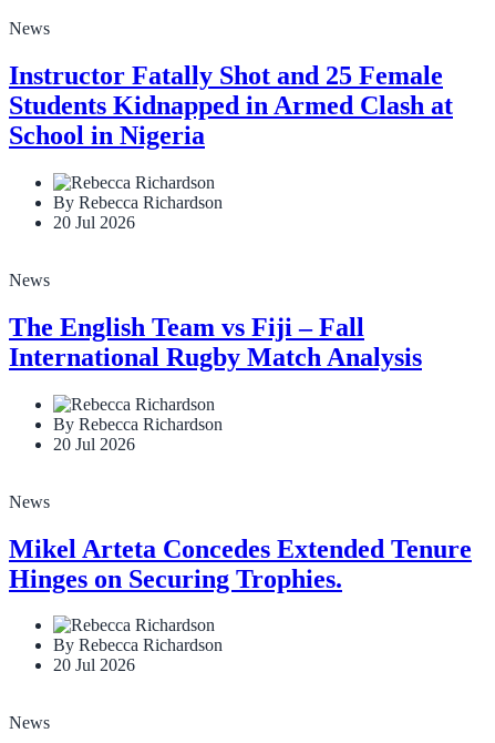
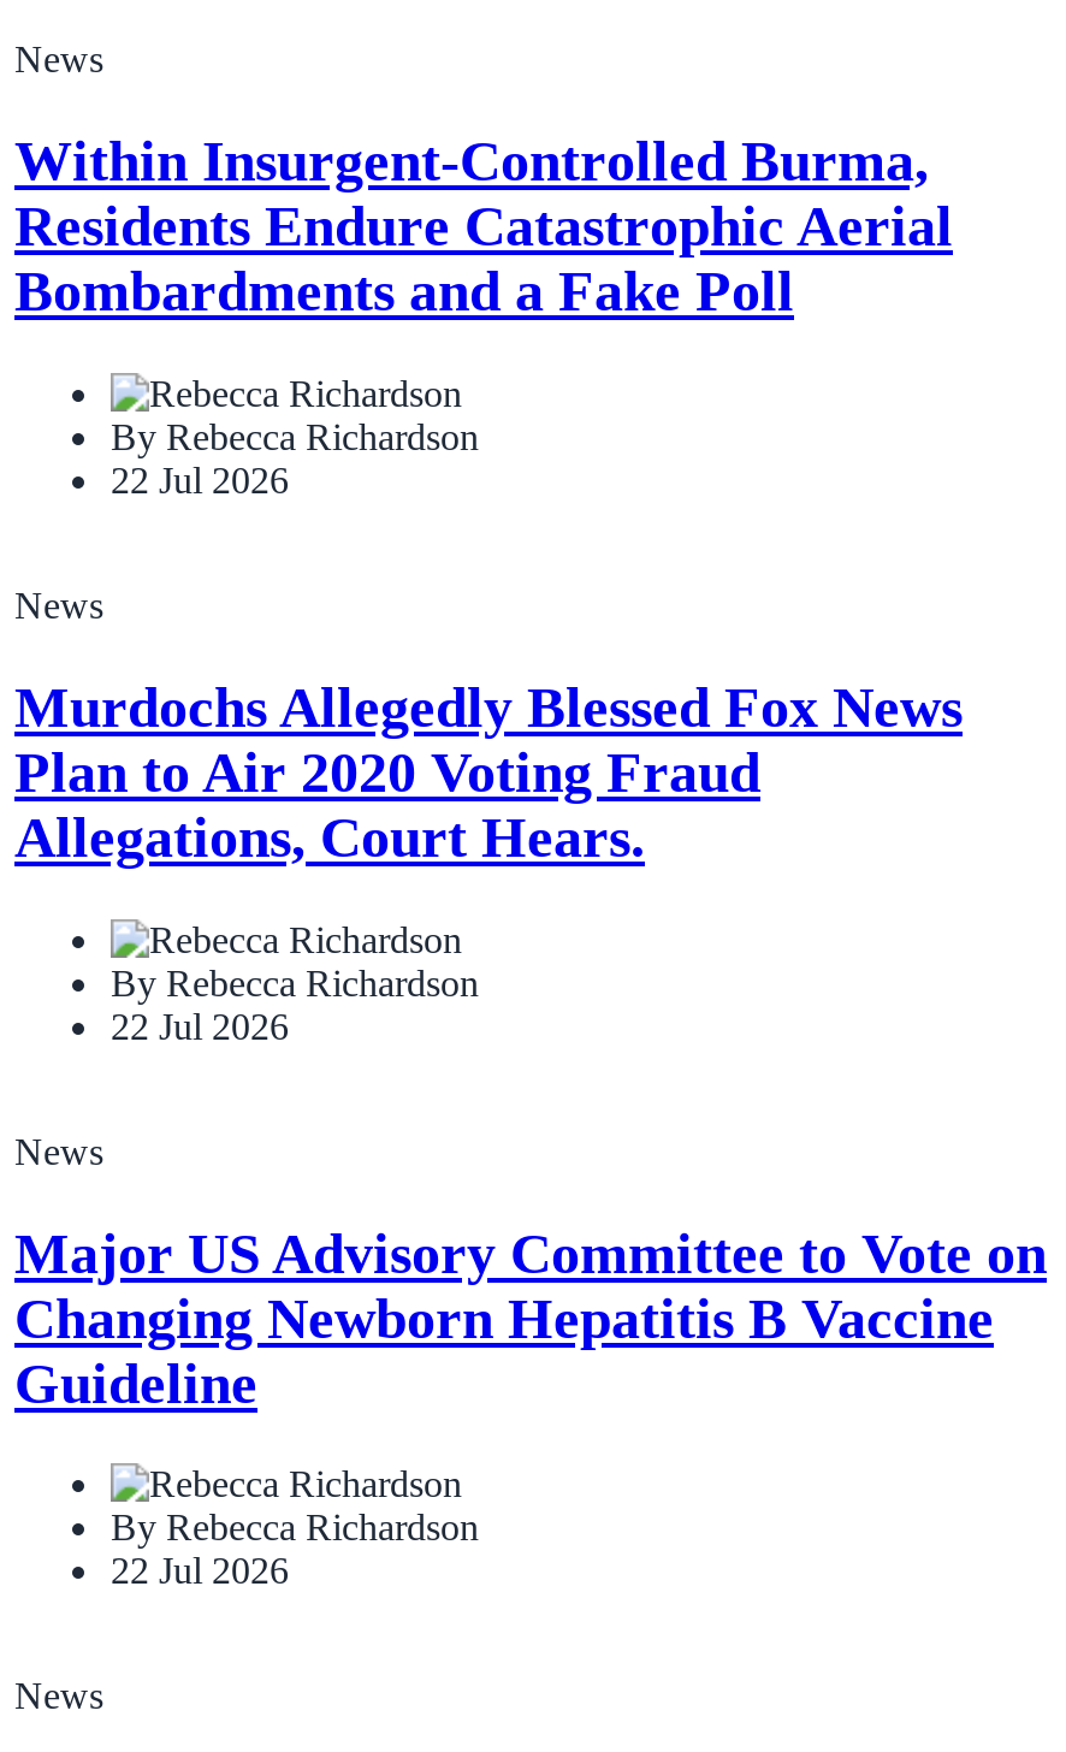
[9,61,453,150] Instructor Fatally Shot and 25 Female | Students Kidnapped in Armed Clash at | School in Nigeria -> [14,130,953,322] Within Insurgent-Controlled Burma, | Residents Endure Catastrophic Aerial | Bombardments and a Fake Poll
[53,213,135,232] 20 Jul 2026 -> [111,459,289,500] 22 Jul 2026
[9,313,422,371] The English Team vs Fiji – Fall | International Rugby Match Analysis -> [14,676,963,868] Murdochs Allegedly Blessed Fox News | Plan to Air 2020 Voting Fraud | Allegations, Court Hears.
[53,434,135,453] 20 Jul 2026 -> [111,1005,289,1046] 22 Jul 2026
[9,534,472,593] Mikel Arteta Concedes Extended Tenure | Hinges on Securing Trophies. -> [14,1222,1047,1414] Major US Advisory Committee to Vote on | Changing Newborn Hepatitis B Vaccine | Guideline
[53,656,135,675] 20 Jul 2026 -> [111,1551,289,1592] 22 Jul 2026

